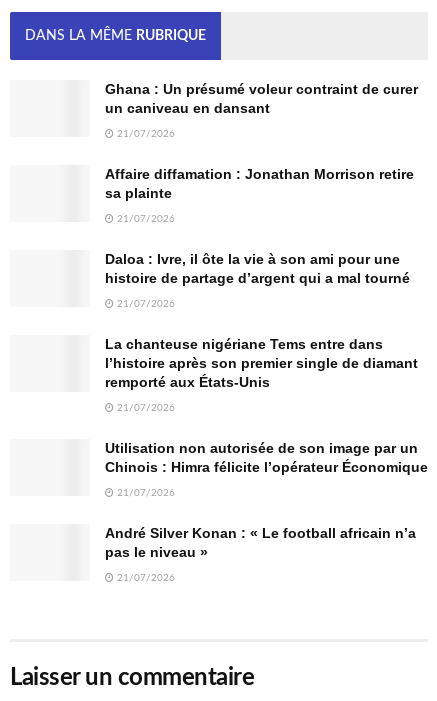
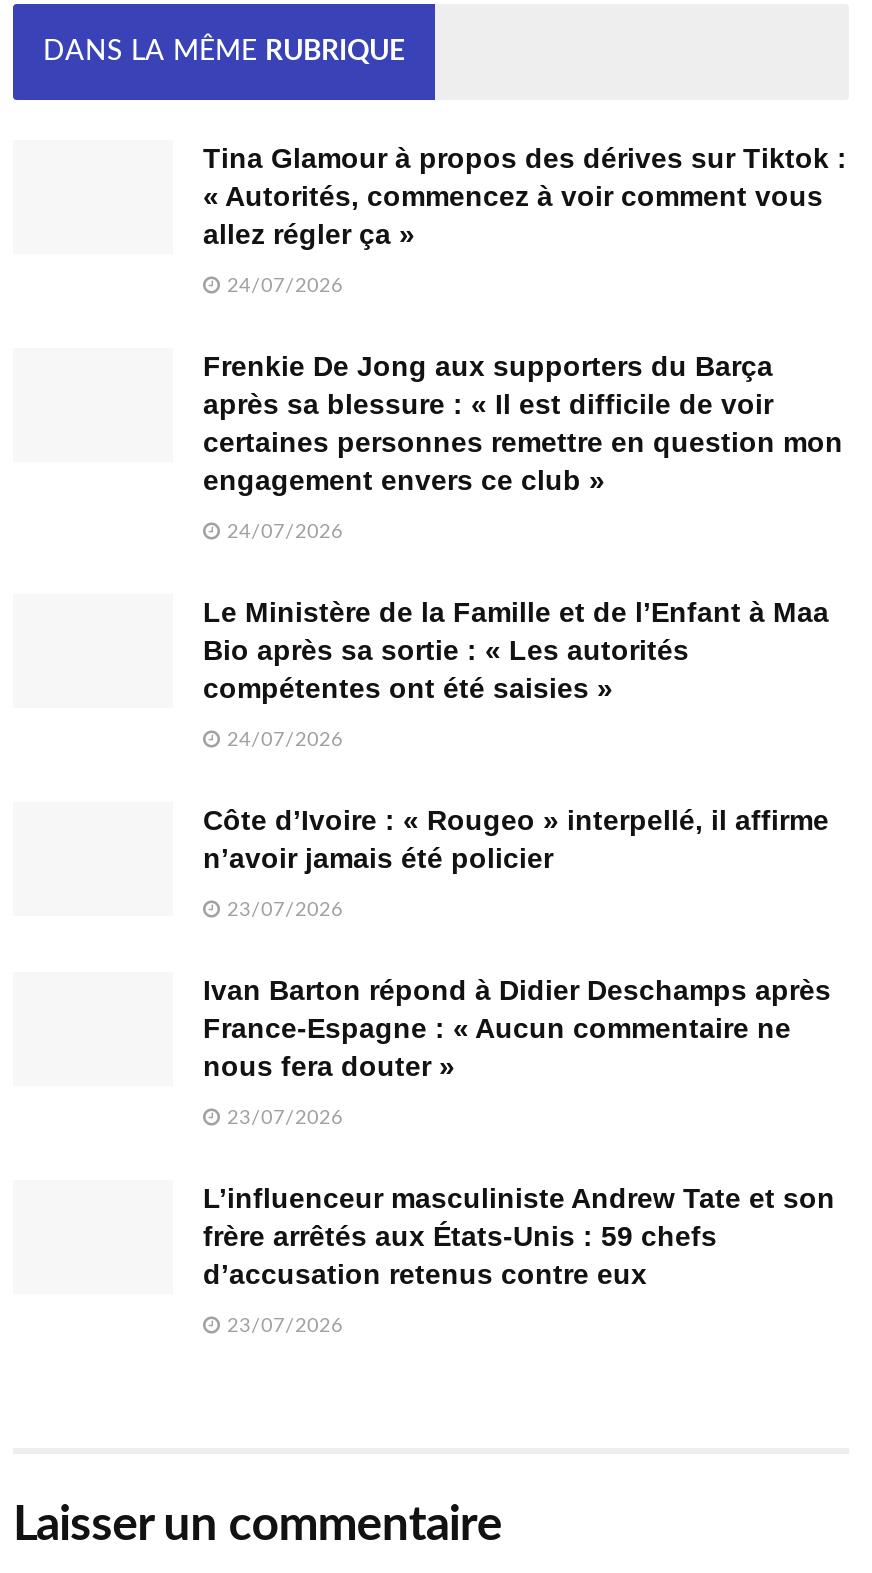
[105,81,418,116] Ghana : Un présumé voleur contraint de curer | un caniveau en dansant -> [203,142,847,250] Tina Glamour à propos des dérives sur Tiktok : | « Autorités, commencez à voir comment vous | allez régler ça »
[114,129,175,139] 21/07/2026 -> [221,276,343,296] 24/07/2026
[105,166,414,201] Affaire diffamation : Jonathan Morrison retire | sa plainte -> [203,350,843,496] Frenkie De Jong aux supporters du Barça | après sa blessure : « Il est difficile de voir | certaines personnes remettre en question mon | engagement envers ce club »
[114,214,175,224] 21/07/2026 -> [221,522,343,542] 24/07/2026
[105,251,410,286] Daloa : Ivre, il ôte la vie à son ami pour une | histoire de partage d’argent qui a mal tourné -> [203,596,829,704] Le Ministère de la Famille et de l’Enfant à Maa | Bio après sa sortie : « Les autorités | compétentes ont été saisies »
[114,299,175,309] 21/07/2026 -> [221,730,343,750] 24/07/2026
[105,336,418,390] La chanteuse nigériane Tems entre dans | l’histoire après son premier single de diamant | remporté aux États-Unis -> [203,804,829,874] Côte d’Ivoire : « Rougeo » interpellé, il affirme | n’avoir jamais été policier
[114,403,175,413] 21/07/2026 -> [221,900,343,920] 23/07/2026
[105,440,428,475] Utilisation non autorisée de son image par un | Chinois : Himra félicite l’opérateur Économique -> [203,974,831,1082] Ivan Barton répond à Didier Deschamps après | France-Espagne : « Aucun commentaire ne | nous fera douter »
[114,488,175,498] 21/07/2026 -> [221,1108,343,1128] 23/07/2026
[105,525,416,560] André Silver Konan : « Le football africain n’a | pas le niveau » -> [203,1182,835,1290] L’influenceur masculiniste Andrew Tate et son | frère arrêtés aux États-Unis : 59 chefs | d’accusation retenus contre eux
[114,573,175,583] 21/07/2026 -> [221,1316,343,1336] 23/07/2026

